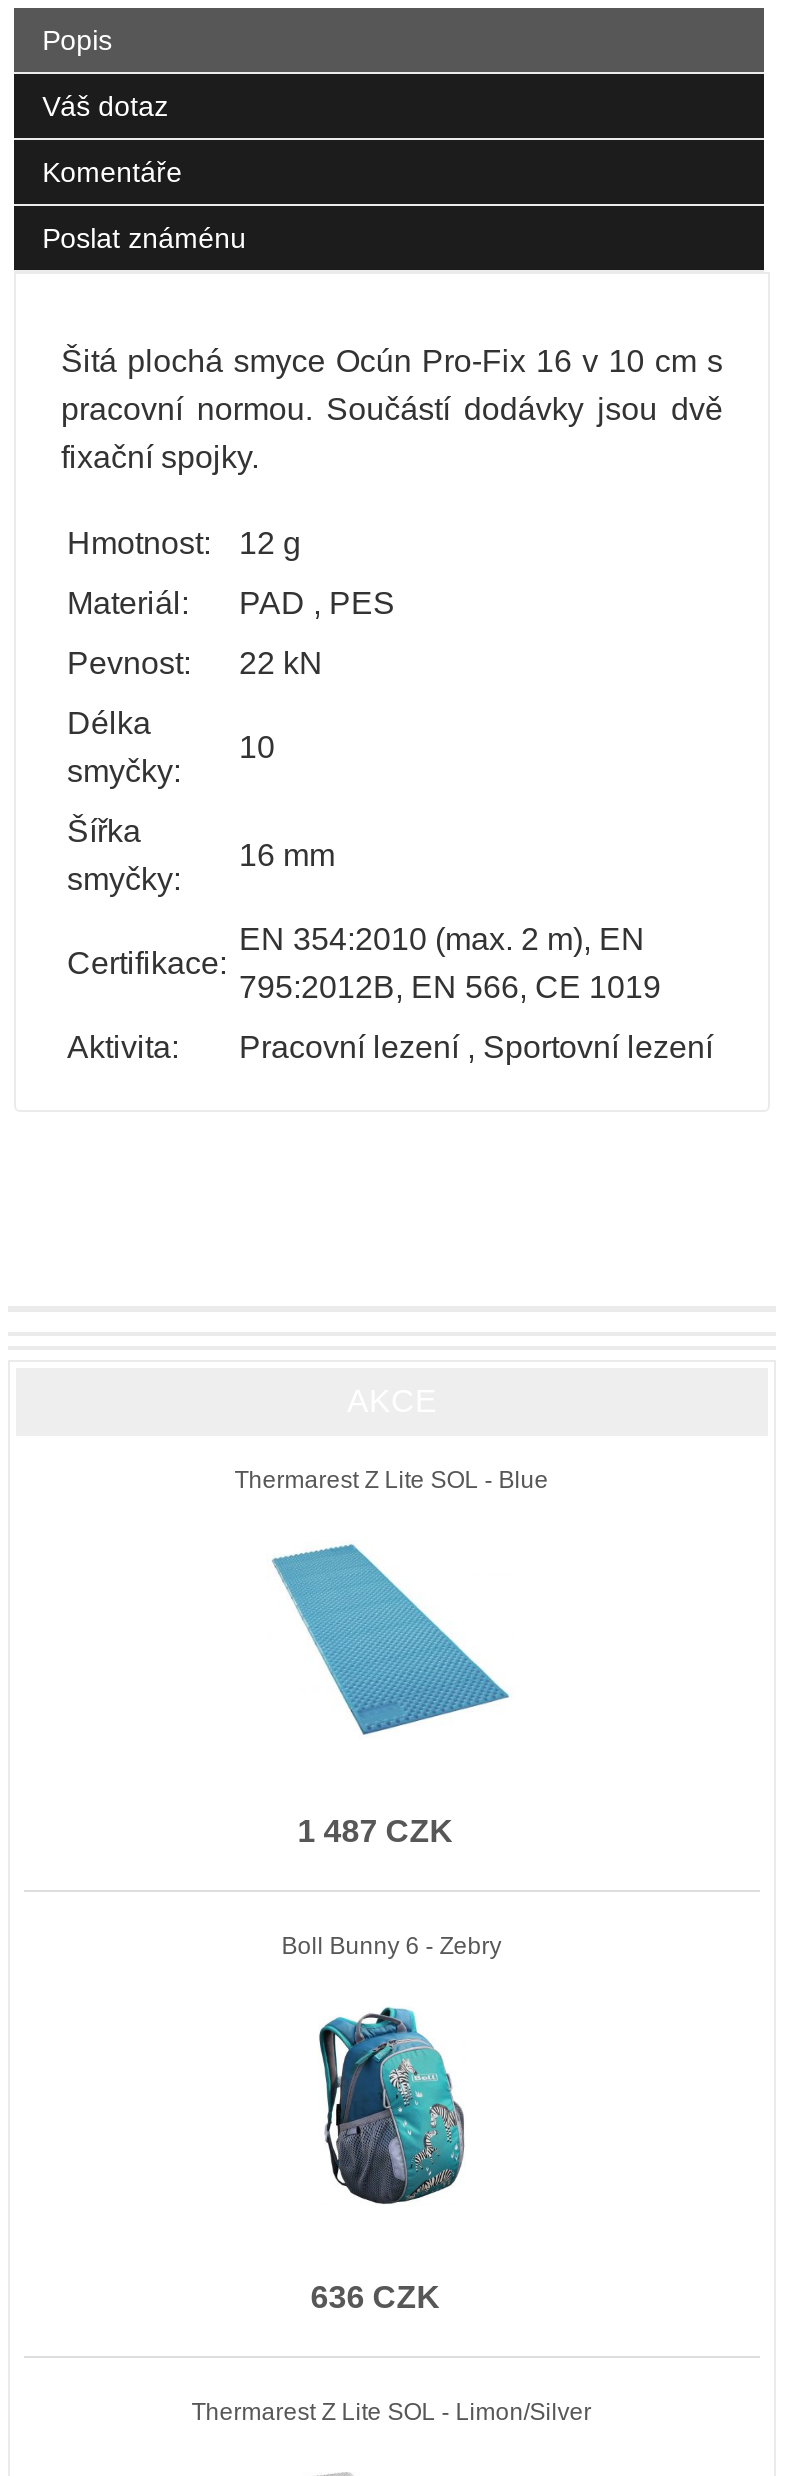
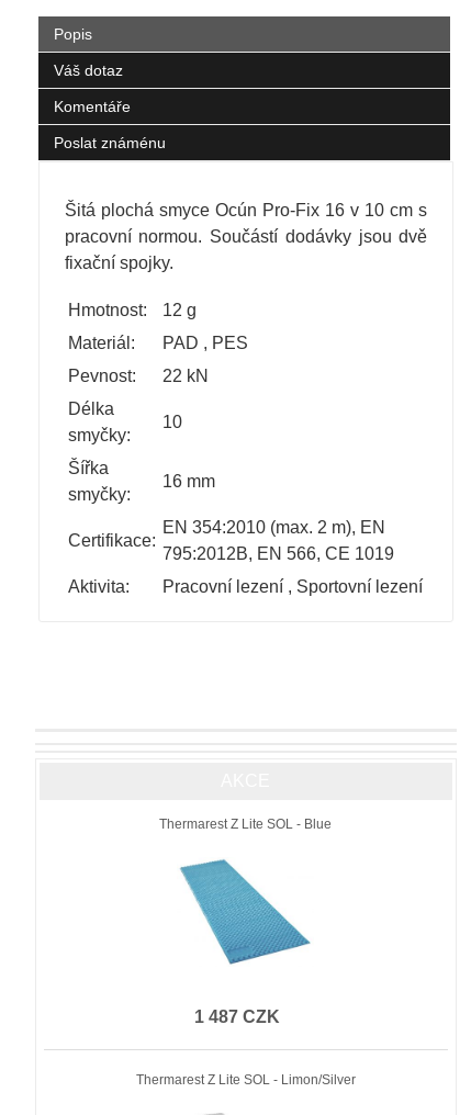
[281,1933,501,1961] Boll Bunny 6 - Zebry -> none
[310,2006,466,2315] [image] | 636 CZK -> none

